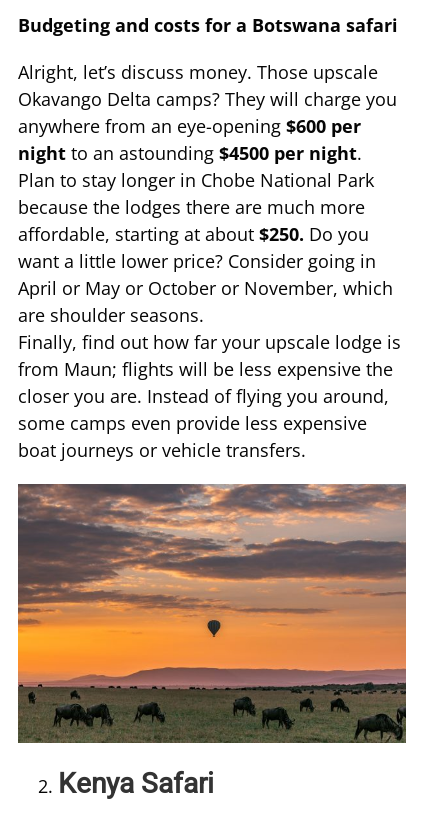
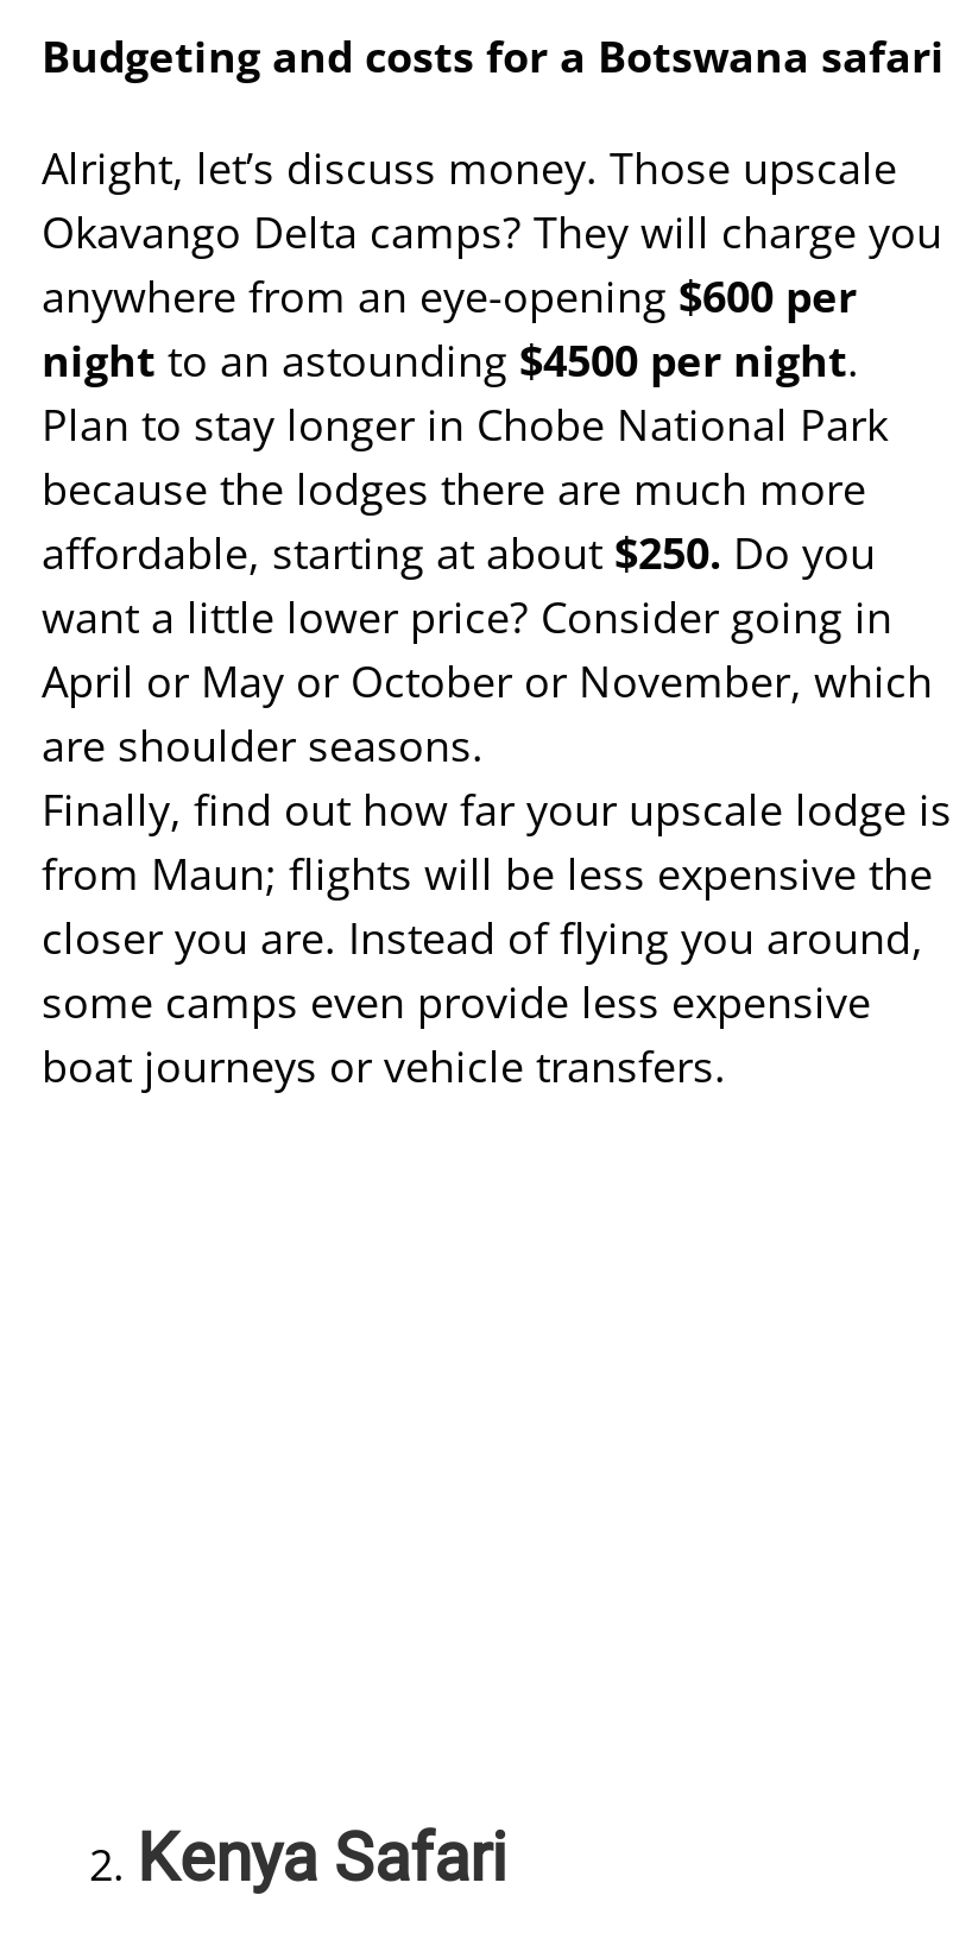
[17,483,407,744] [image] -> none

